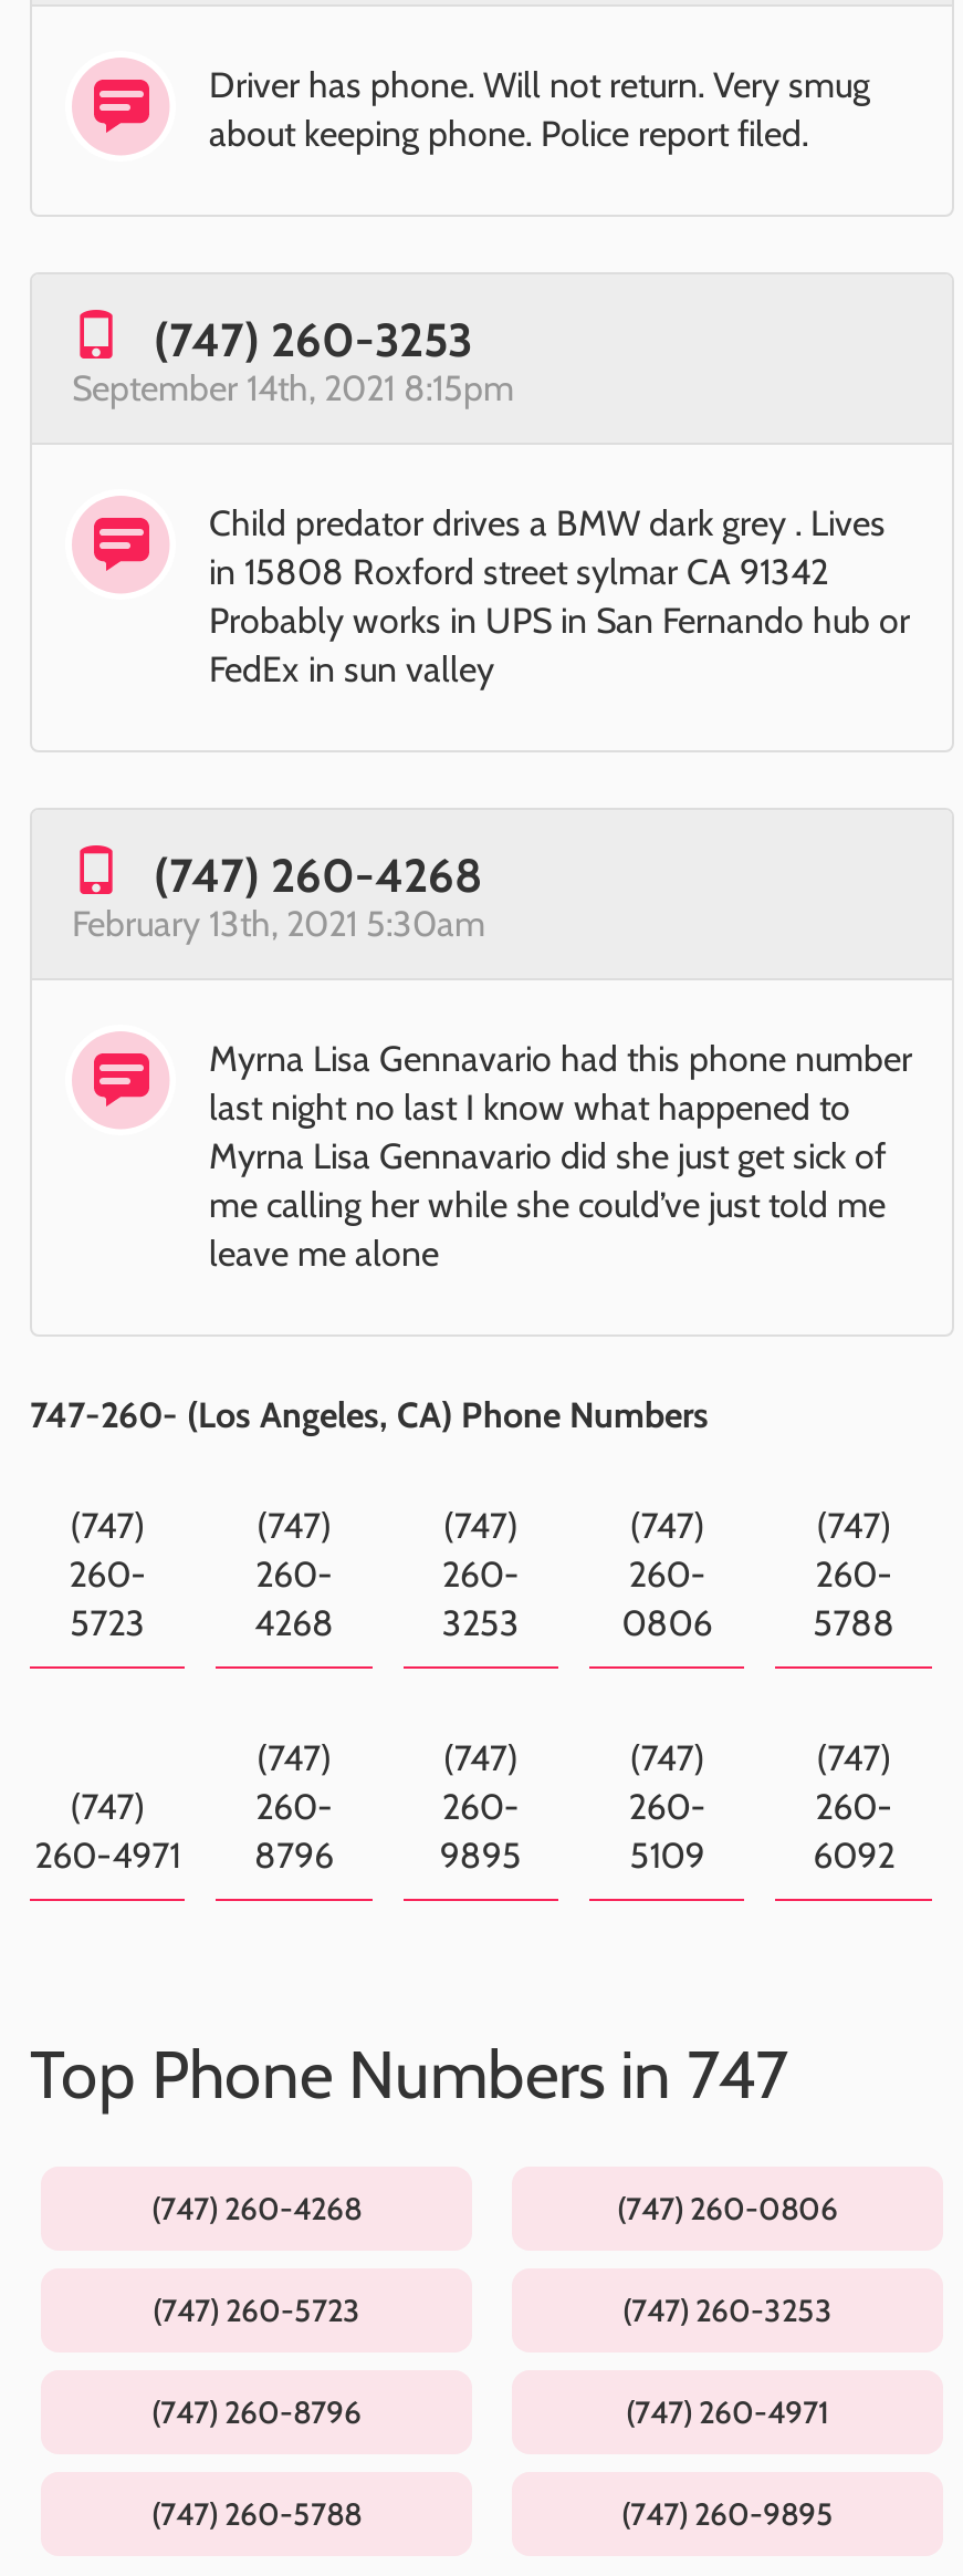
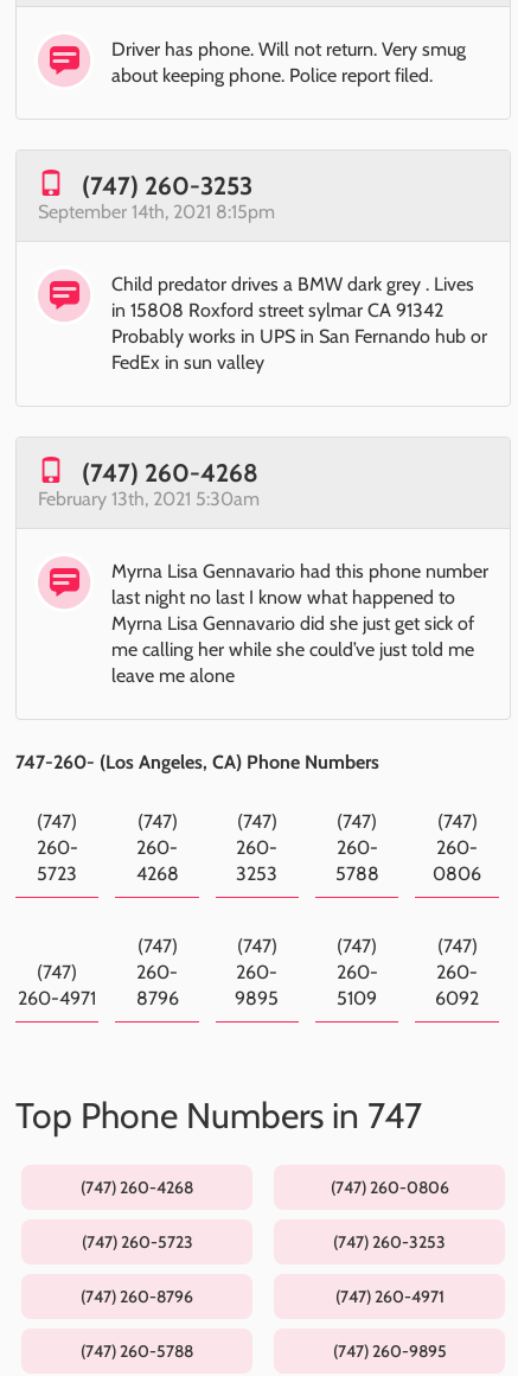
[622,1602,713,1644] 0806 -> [335,862,379,885] 5788
[813,1602,895,1644] 5788 -> [433,862,481,885] 0806

